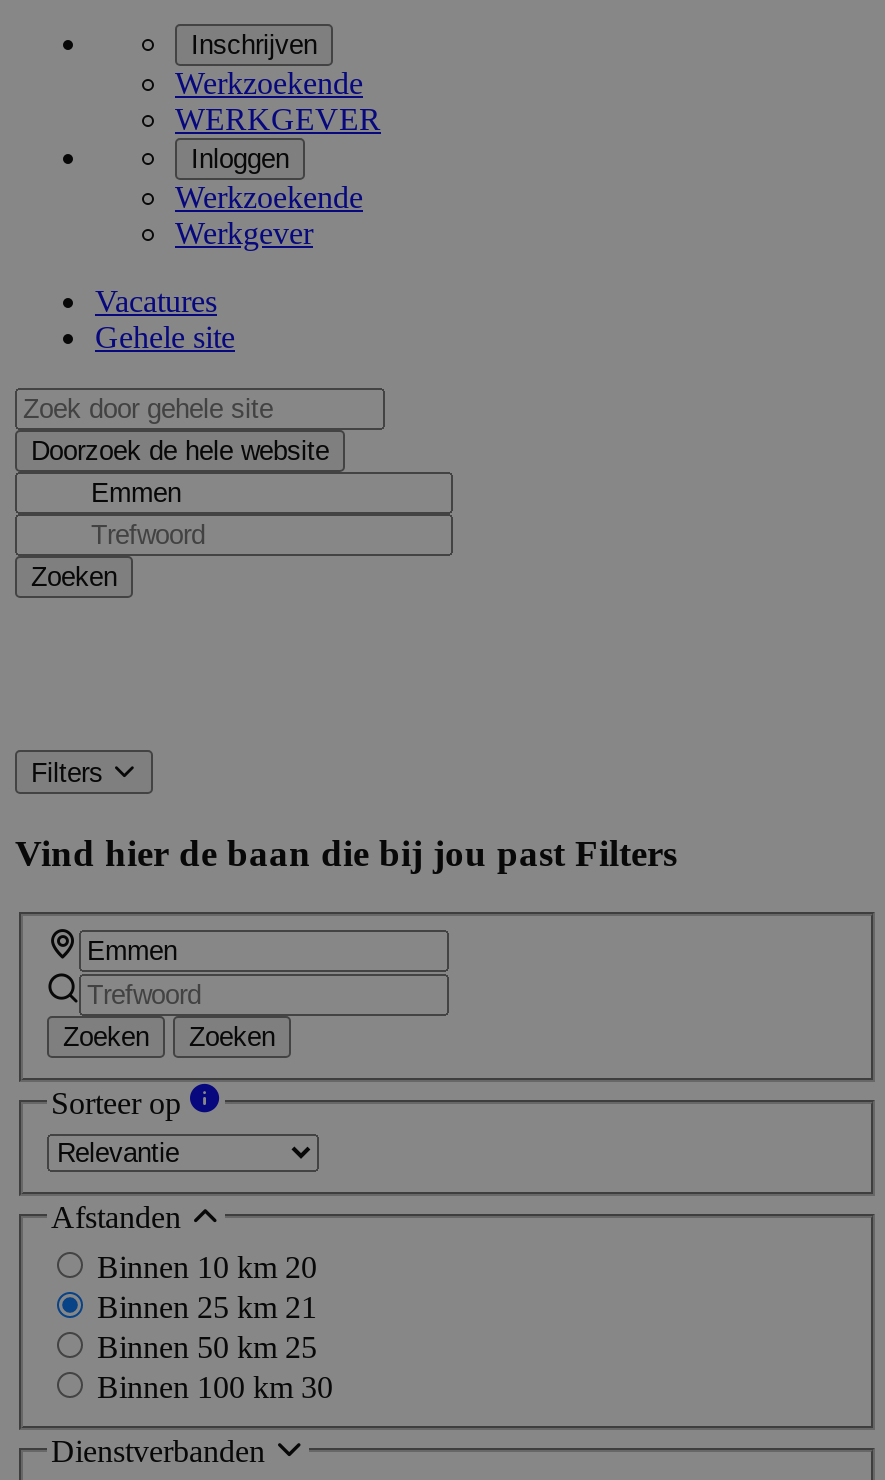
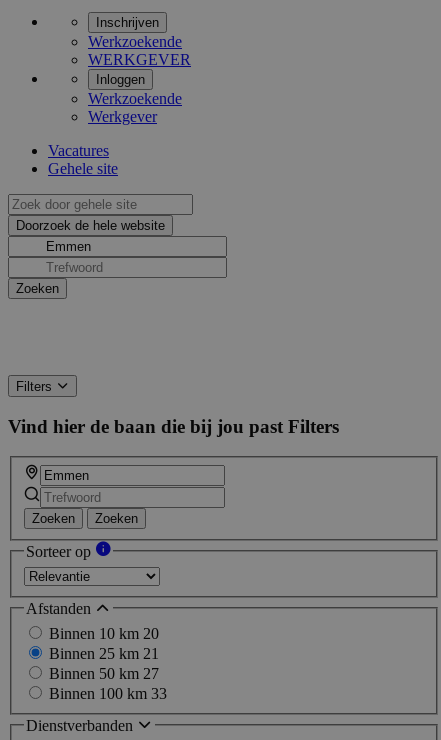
[97,1330,317,1364] Binnen 50 km 25 -> [49,665,159,682] Binnen 50 km 27
[97,1370,333,1404] Binnen 100 km 30 -> [49,685,167,702] Binnen 100 km 33

